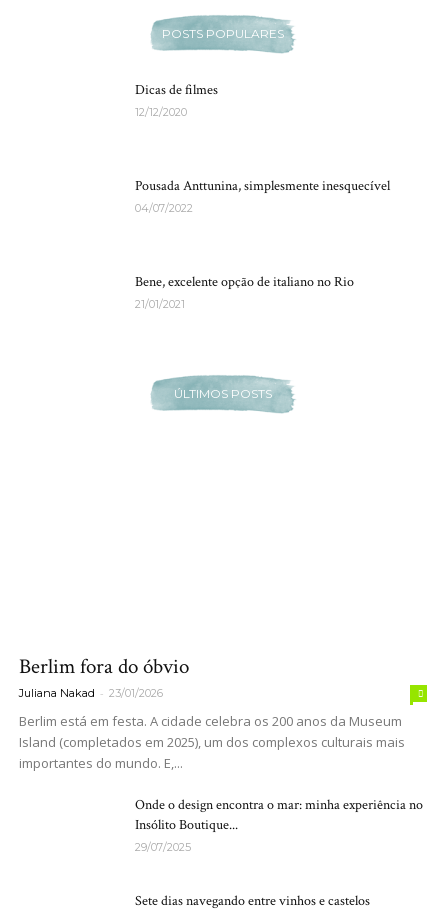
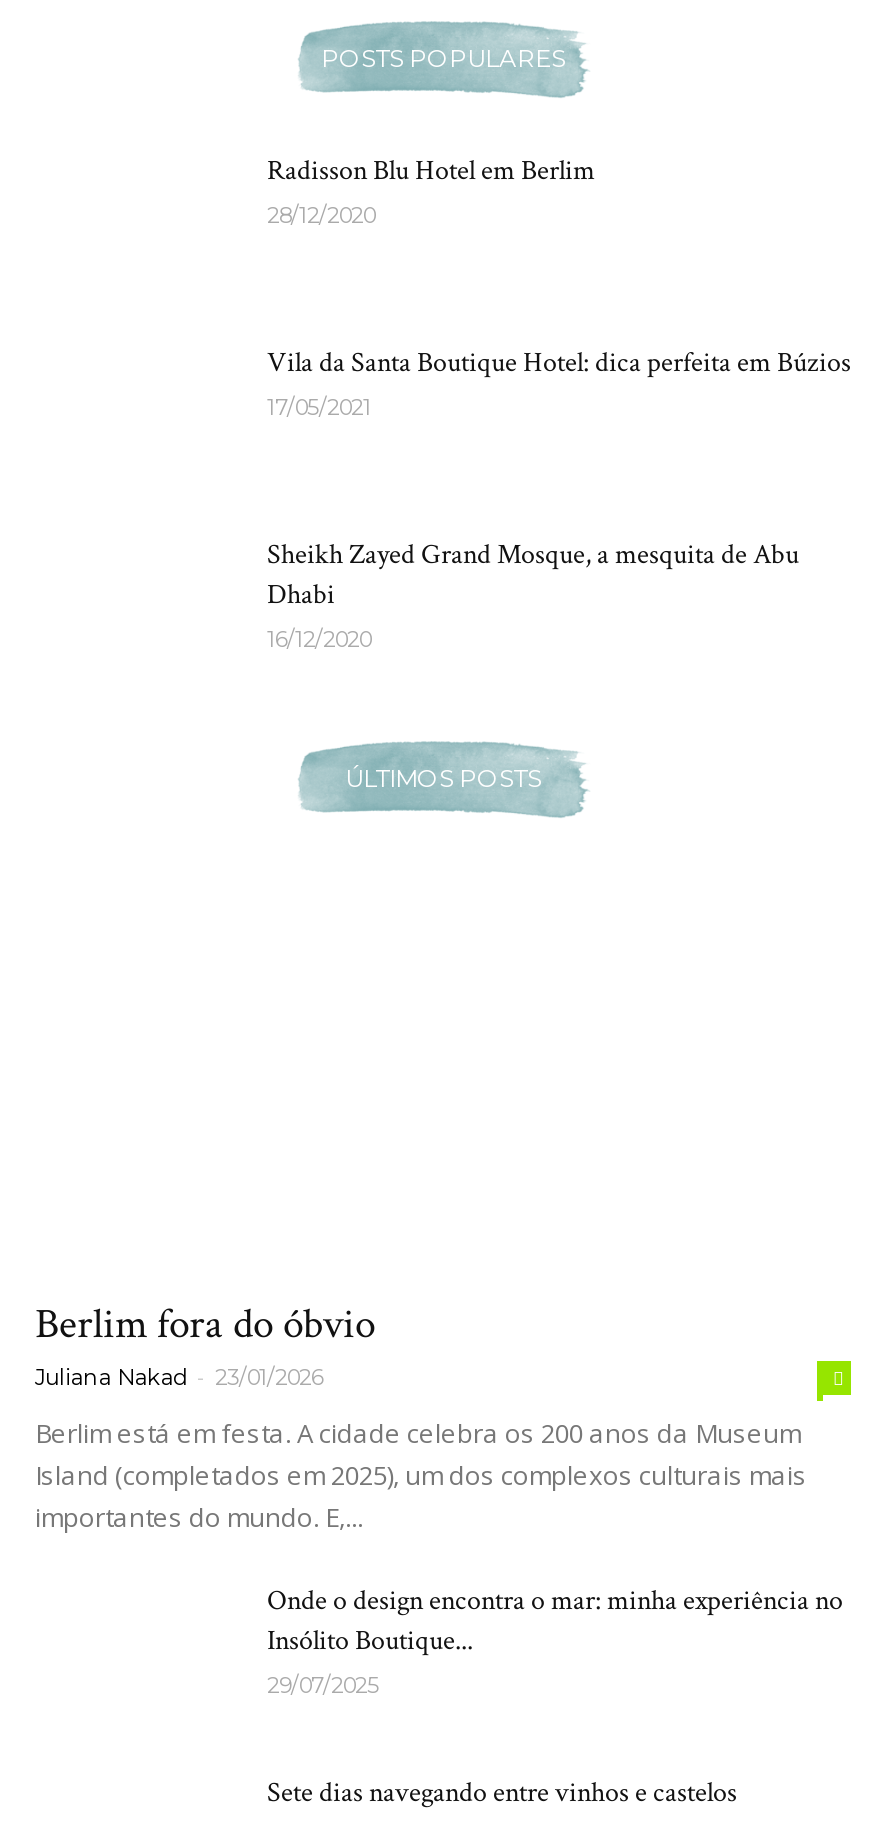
[135,81,218,119] Dicas de filmes | 12/12/2020 -> [267,153,595,229] Radisson Blu Hotel em Berlim | 28/12/2020
[135,177,390,215] Pousada Anttunina, simplesmente inesquecível | 04/07/2022 -> [267,345,851,421] Vila da Santa Boutique Hotel: dica perfeita em Búzios | 17/05/2021
[135,273,354,311] Bene, excelente opção de italiano no Rio | 21/01/2021 -> [267,537,799,653] Sheikh Zayed Grand Mosque, a mesquita de Abu | Dhabi | 16/12/2020

